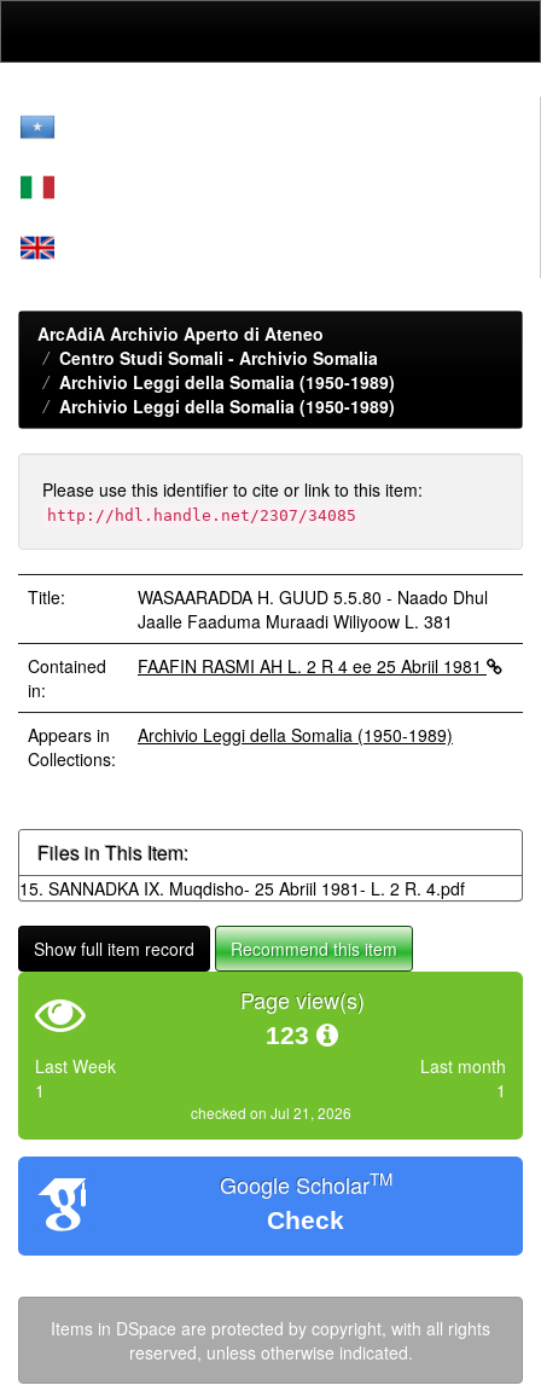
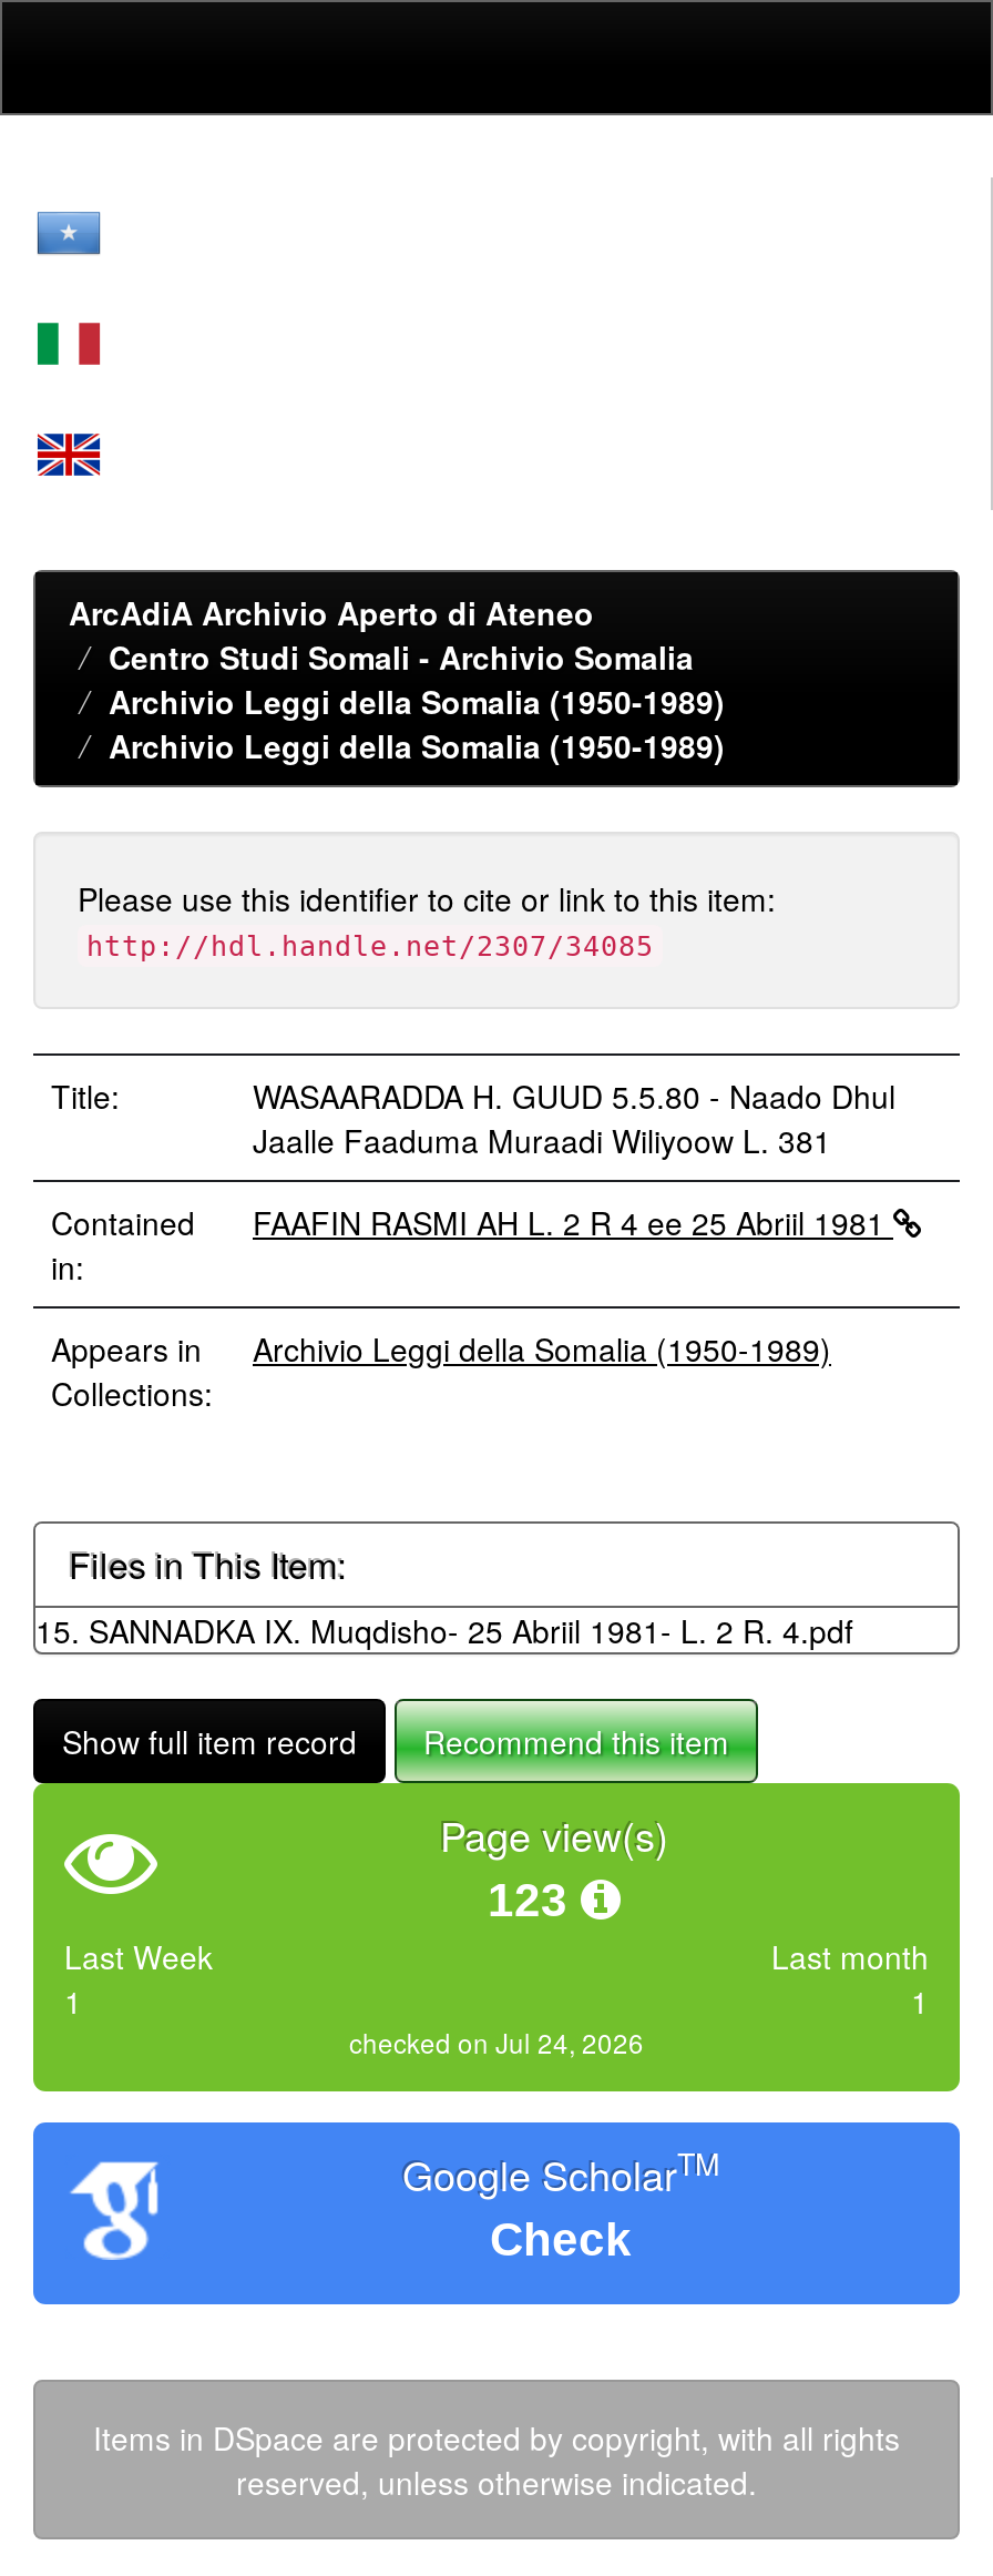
[190,1102,351,1123] checked on Jul 21, 2026 -> [349,2023,644,2060] checked on Jul 24, 2026

